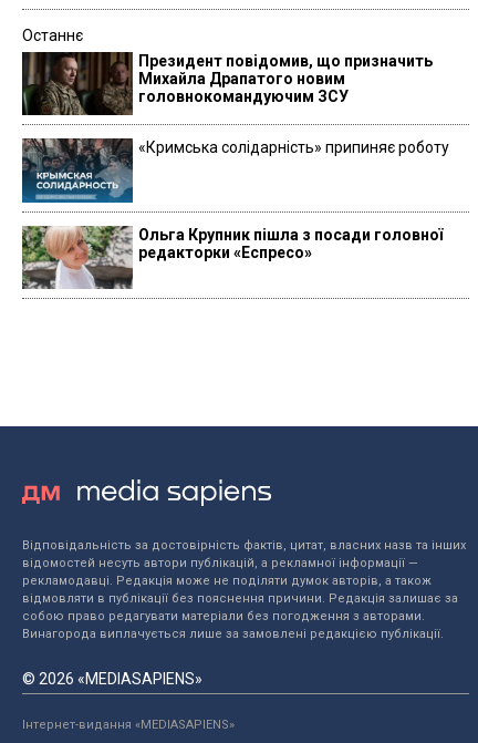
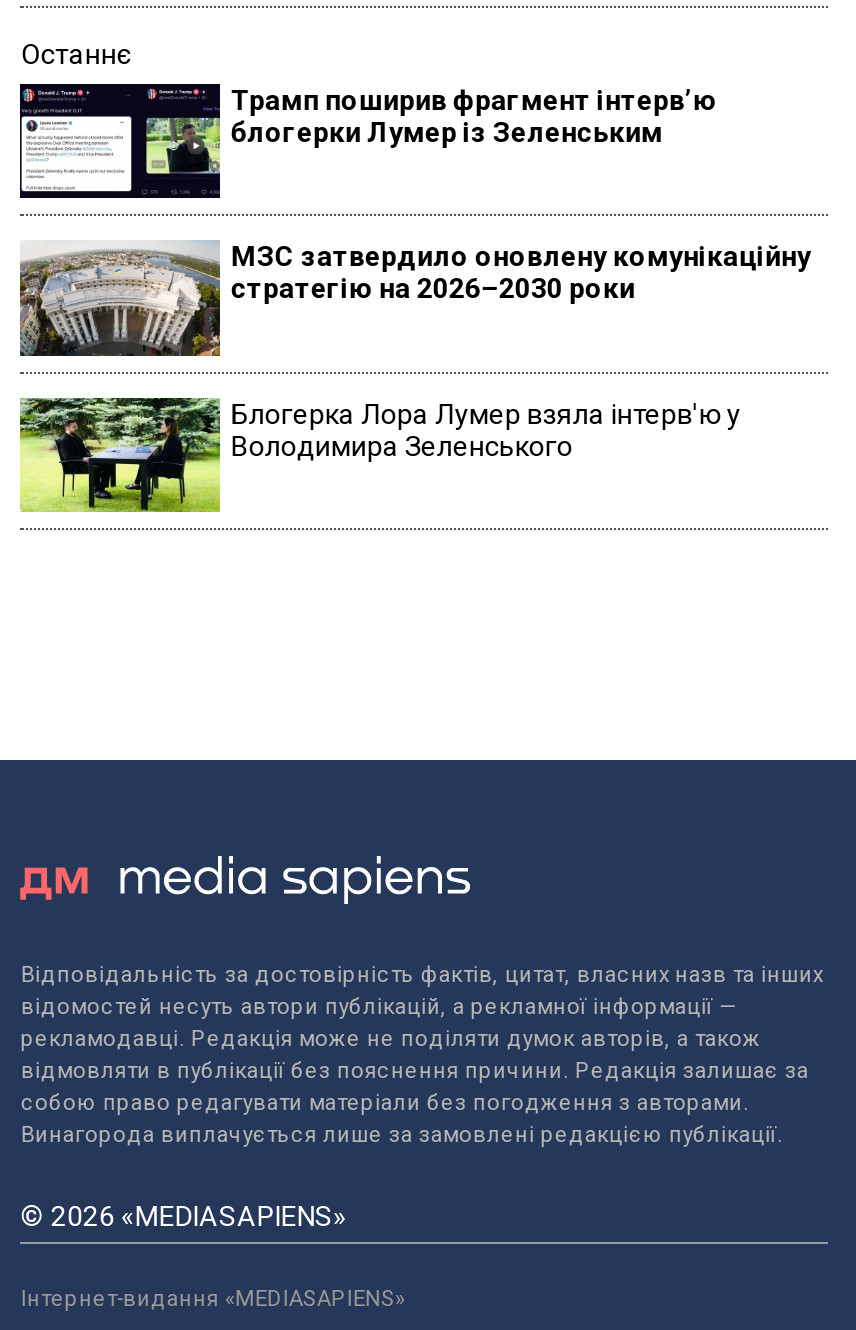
[22,51,433,116] [image] | Президент повідомив, що призначить | Михайла Драпатого новим | головнокомандуючим ЗСУ -> [18,84,717,200] [image] | Трамп поширив фрагмент інтервʼю | блогерки Лумер із Зеленським
[21,137,450,204] [image] | «Кримська солідарність» припиняє роботу -> [18,240,811,358] [image] | МЗС затвердило оновлену комунікаційну | стратегію на 2026–2030 роки
[21,225,443,290] [image] | Ольга Крупник пішла з посади головної | редакторки «Еспресо» -> [18,396,741,514] [image] | Блогерка Лора Лумер взяла інтерв'ю у | Володимира Зеленського

